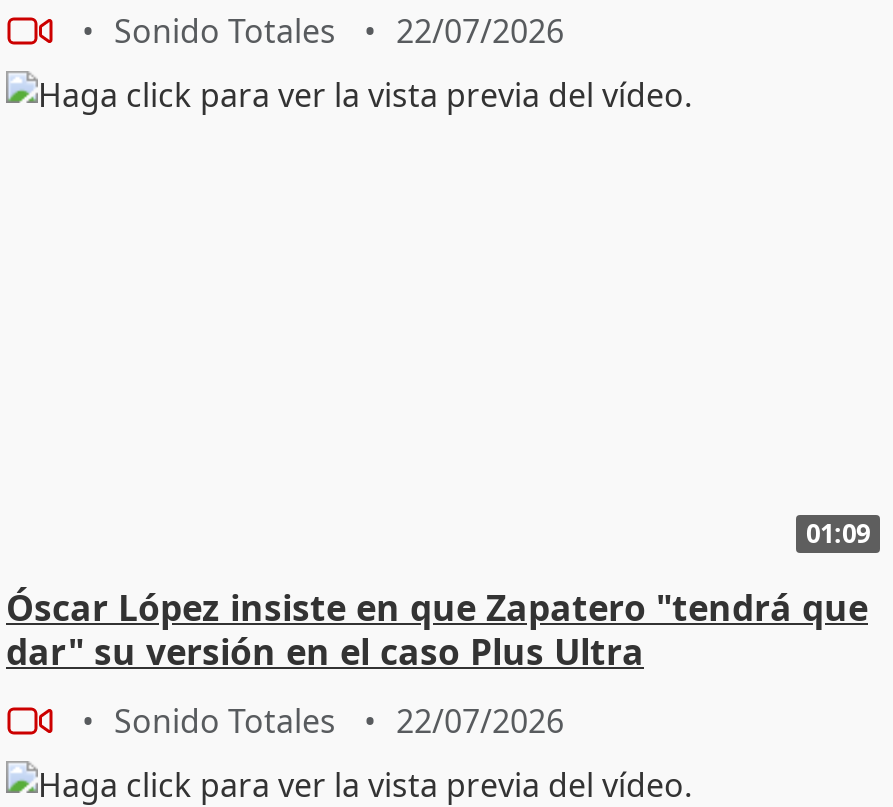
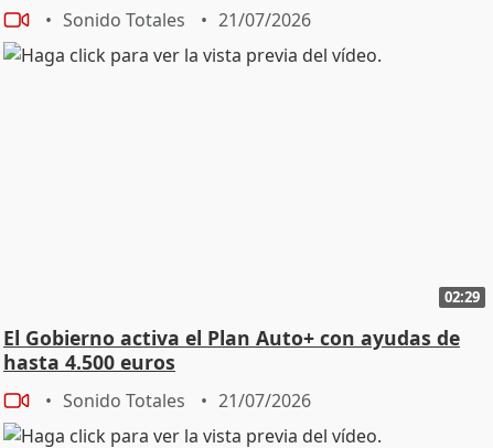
[114,10,564,54] Sonido Totales 22/07/2026 -> [63,8,311,32] Sonido Totales 21/07/2026
[806,515,870,551] 01:09 -> [444,287,480,307] 02:29
[6,583,868,675] Óscar López insiste en que Zapatero "tendrá que | dar" su versión en el caso Plus Ultra -> [3,324,460,375] El Gobierno activa el Plan Auto+ con ayudas de | hasta 4.500 euros
[114,699,564,743] Sonido Totales 22/07/2026 -> [63,388,311,413] Sonido Totales 21/07/2026

